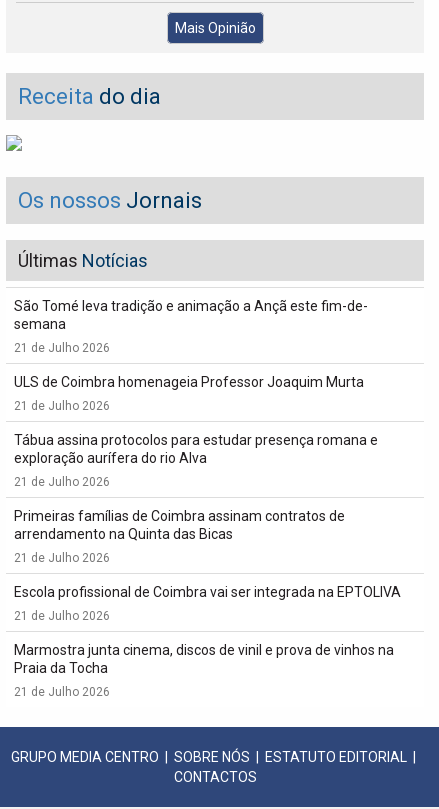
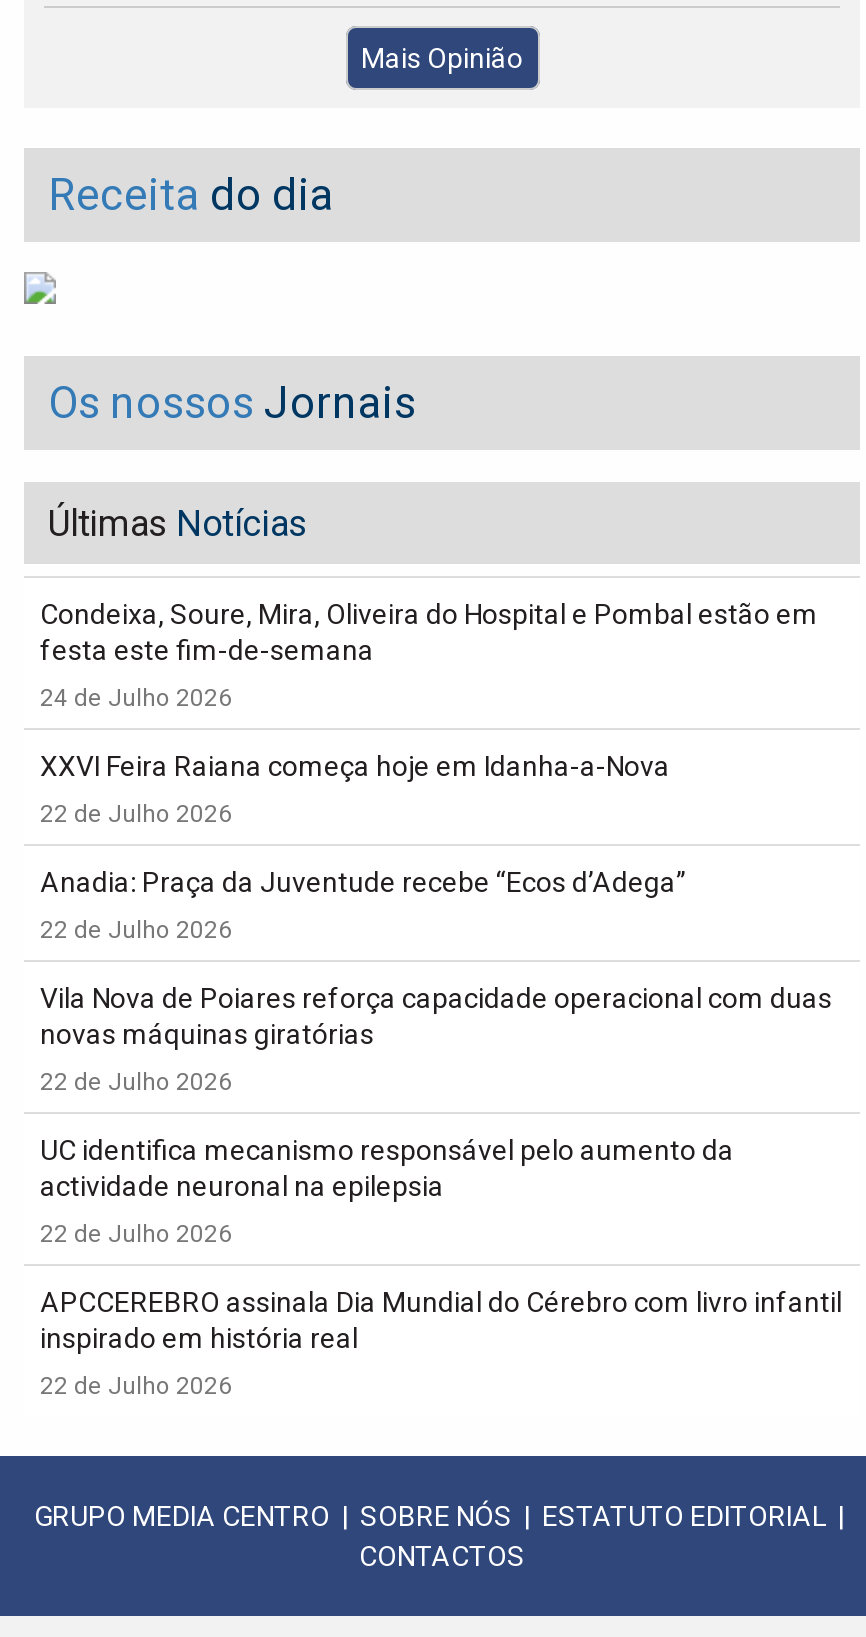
[14,298,368,332] São Tomé leva tradição e animação a Ançã este fim-de- | semana -> [40,598,818,666] Condeixa, Soure, Mira, Oliveira do Hospital e Pombal estão em | festa este fim-de-semana
[14,341,110,355] 21 de Julho 2026 -> [40,684,232,712] 24 de Julho 2026
[14,374,364,390] ULS de Coimbra homenageia Professor Joaquim Murta -> [40,750,670,782] XXVI Feira Raiana começa hoje em Idanha-a-Nova
[14,399,110,413] 21 de Julho 2026 -> [40,800,232,828] 22 de Julho 2026
[14,432,378,466] Tábua assina protocolos para estudar presença romana e | exploração aurífera do rio Alva -> [40,866,686,898] Anadia: Praça da Juventude recebe “Ecos d’Adega”
[14,475,110,489] 21 de Julho 2026 -> [40,916,232,944] 22 de Julho 2026
[14,508,345,542] Primeiras famílias de Coimbra assinam contratos de | arrendamento na Quinta das Bicas -> [40,982,832,1050] Vila Nova de Poiares reforça capacidade operacional com duas | novas máquinas giratórias
[14,551,110,565] 21 de Julho 2026 -> [40,1068,232,1096] 22 de Julho 2026
[14,584,401,600] Escola profissional de Coimbra vai ser integrada na EPTOLIVA -> [40,1134,734,1202] UC identifica mecanismo responsável pelo aumento da | actividade neuronal na epilepsia
[14,609,110,623] 21 de Julho 2026 -> [40,1220,232,1248] 22 de Julho 2026
[14,642,394,676] Marmostra junta cinema, discos de vinil e prova de vinhos na | Praia da Tocha -> [40,1286,842,1354] APCCEREBRO assinala Dia Mundial do Cérebro com livro infantil | inspirado em história real
[14,685,110,699] 21 de Julho 2026 -> [40,1372,232,1400] 22 de Julho 2026

